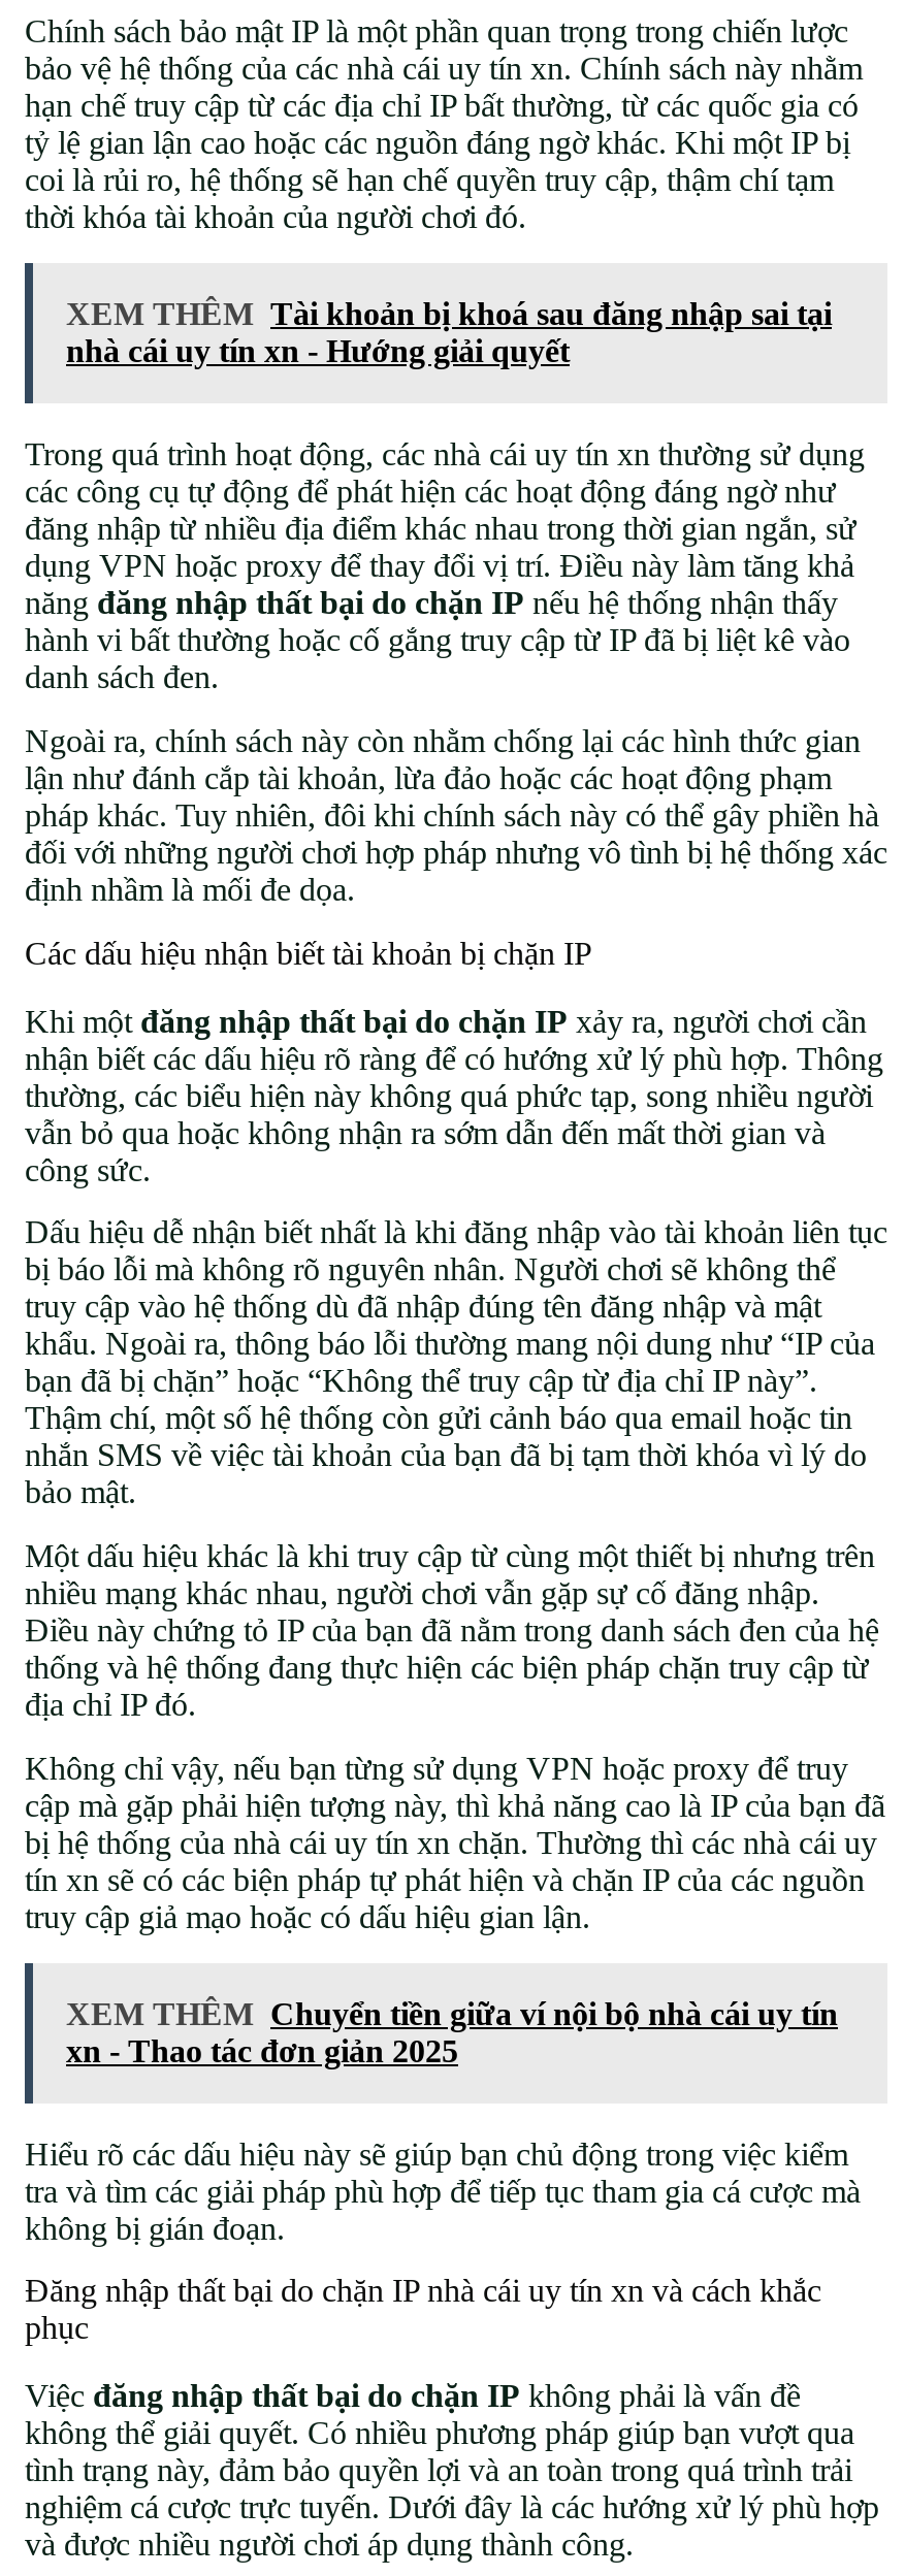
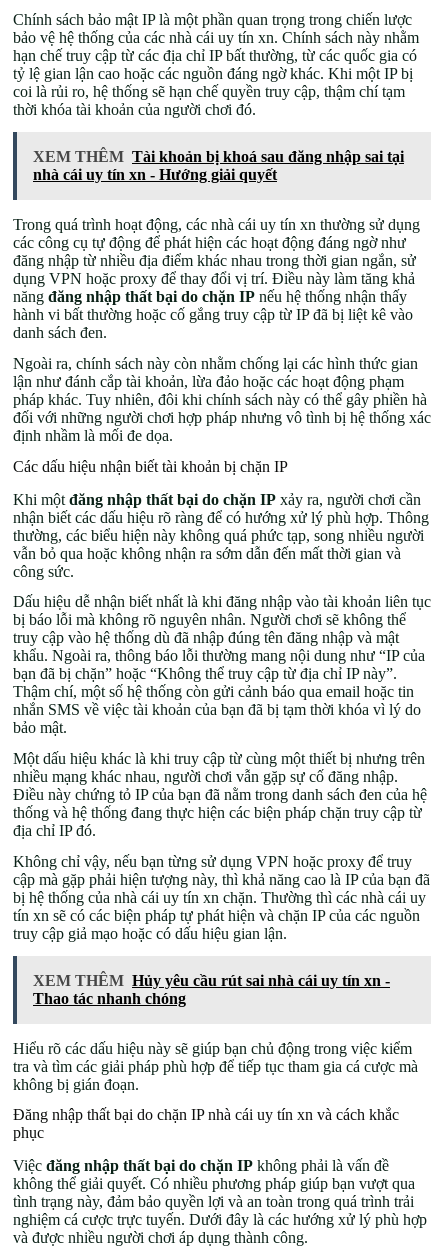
[66,1996,838,2068] XEM THÊM Chuyển tiền giữa ví nội bộ nhà cái uy tín | xn - Thao tác đơn giản 2025 -> [33,972,390,1007] XEM THÊM Hủy yêu cầu rút sai nhà cái uy tín xn - | Thao tác nhanh chóng

